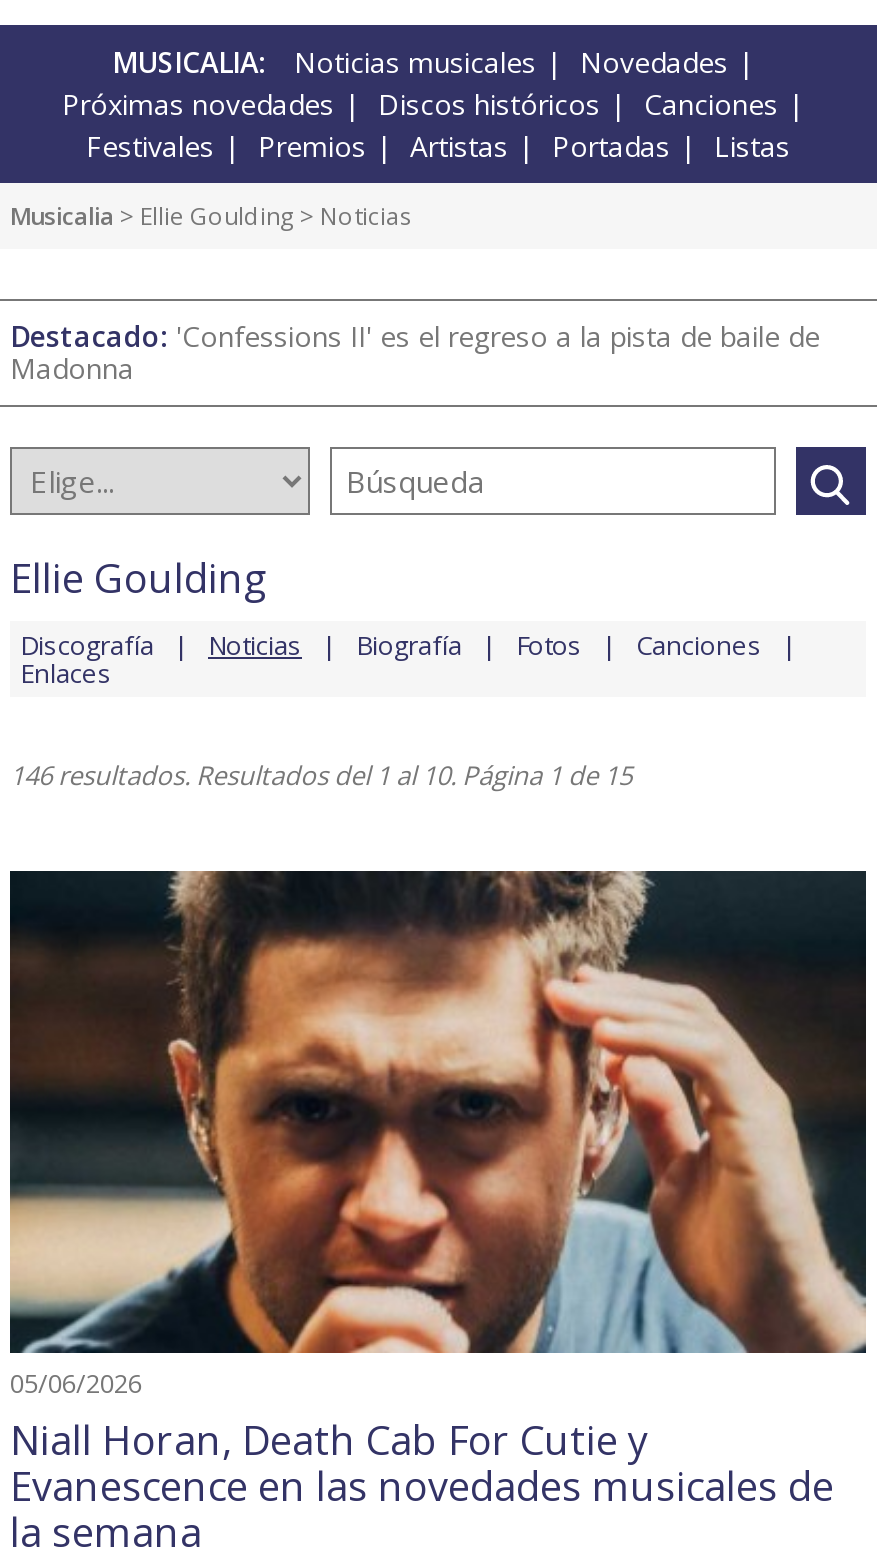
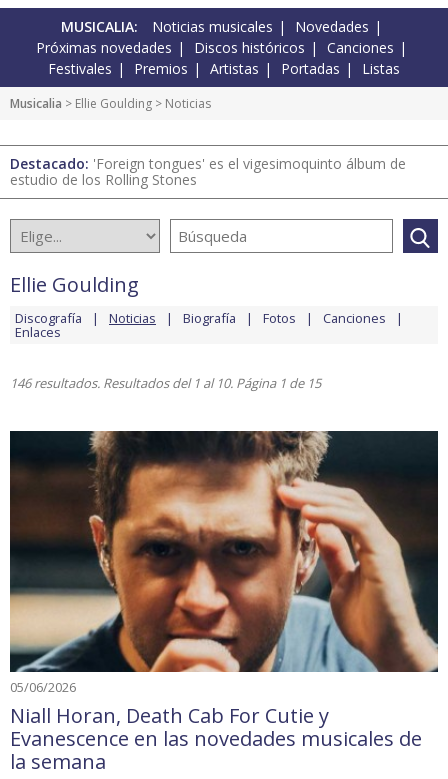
[10,317,820,387] Destacado: 'Confessions II' es el regreso a la pista de baile de | Madonna -> [10,154,406,189] Destacado: 'Foreign tongues' es el vigesimoquinto álbum de | estudio de los Rolling Stones

